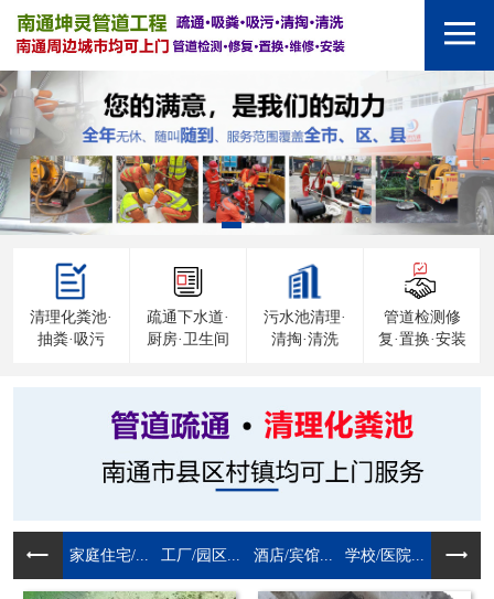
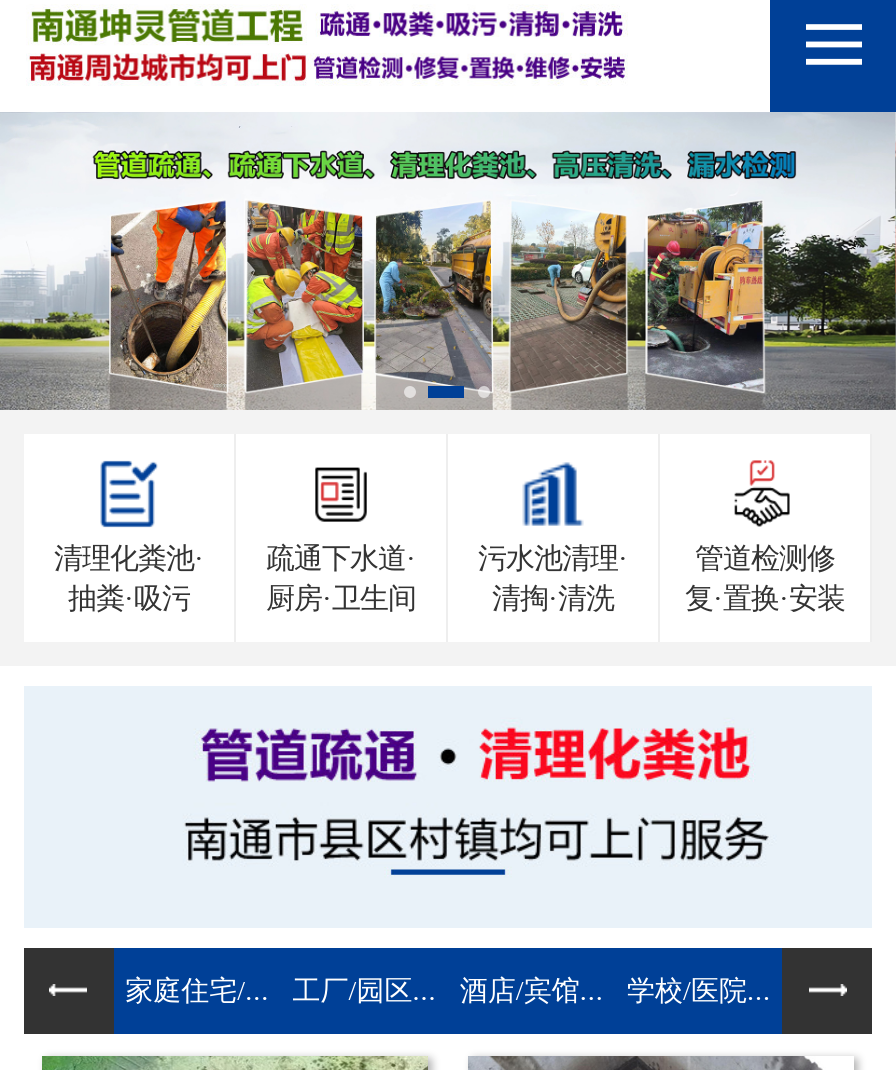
[3,71,491,235] [image] -> [6,112,890,412] [image]

